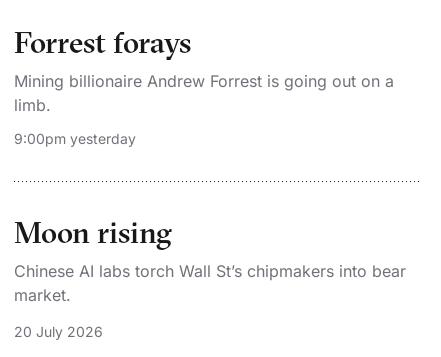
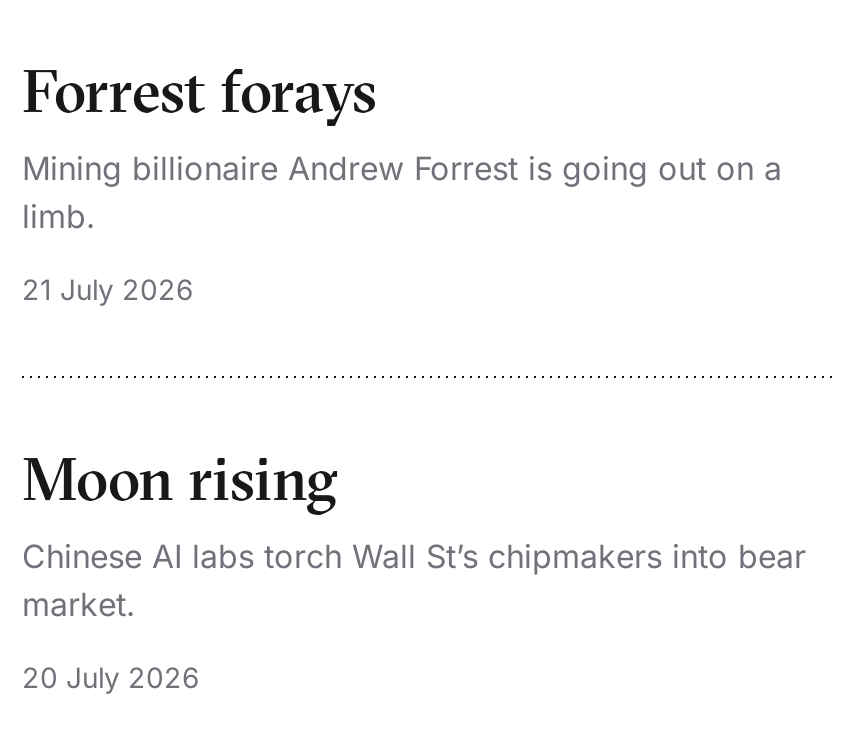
[14,130,136,147] 9:00pm yesterday -> [22,273,194,307] 21 July 2026

